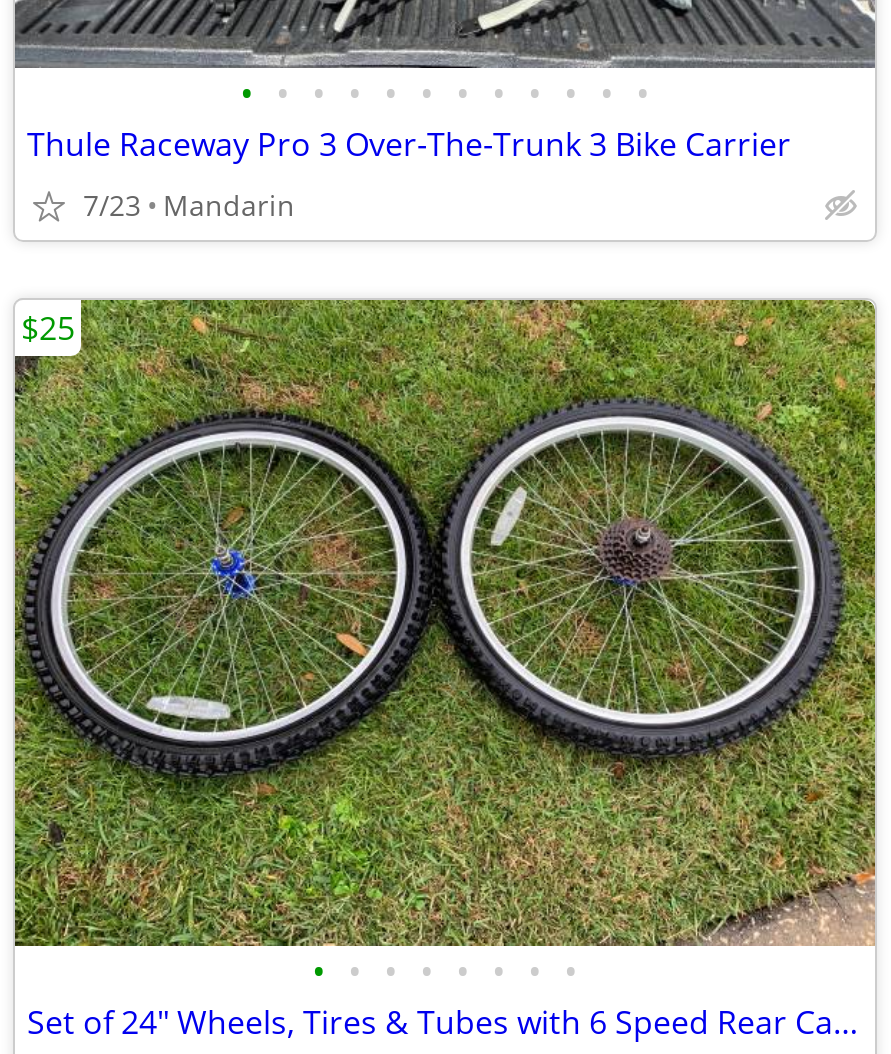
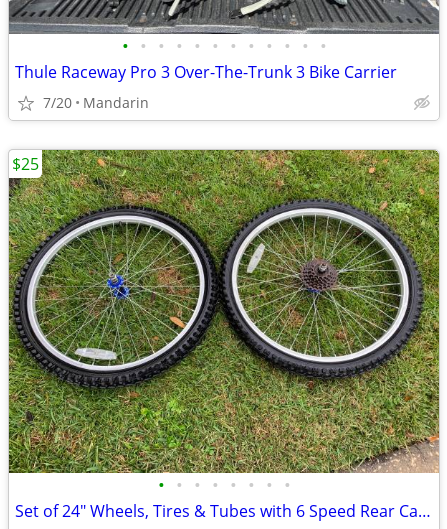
[83,186,295,224] 7/23 Mandarin -> [43,93,149,112] 7/20 Mandarin

